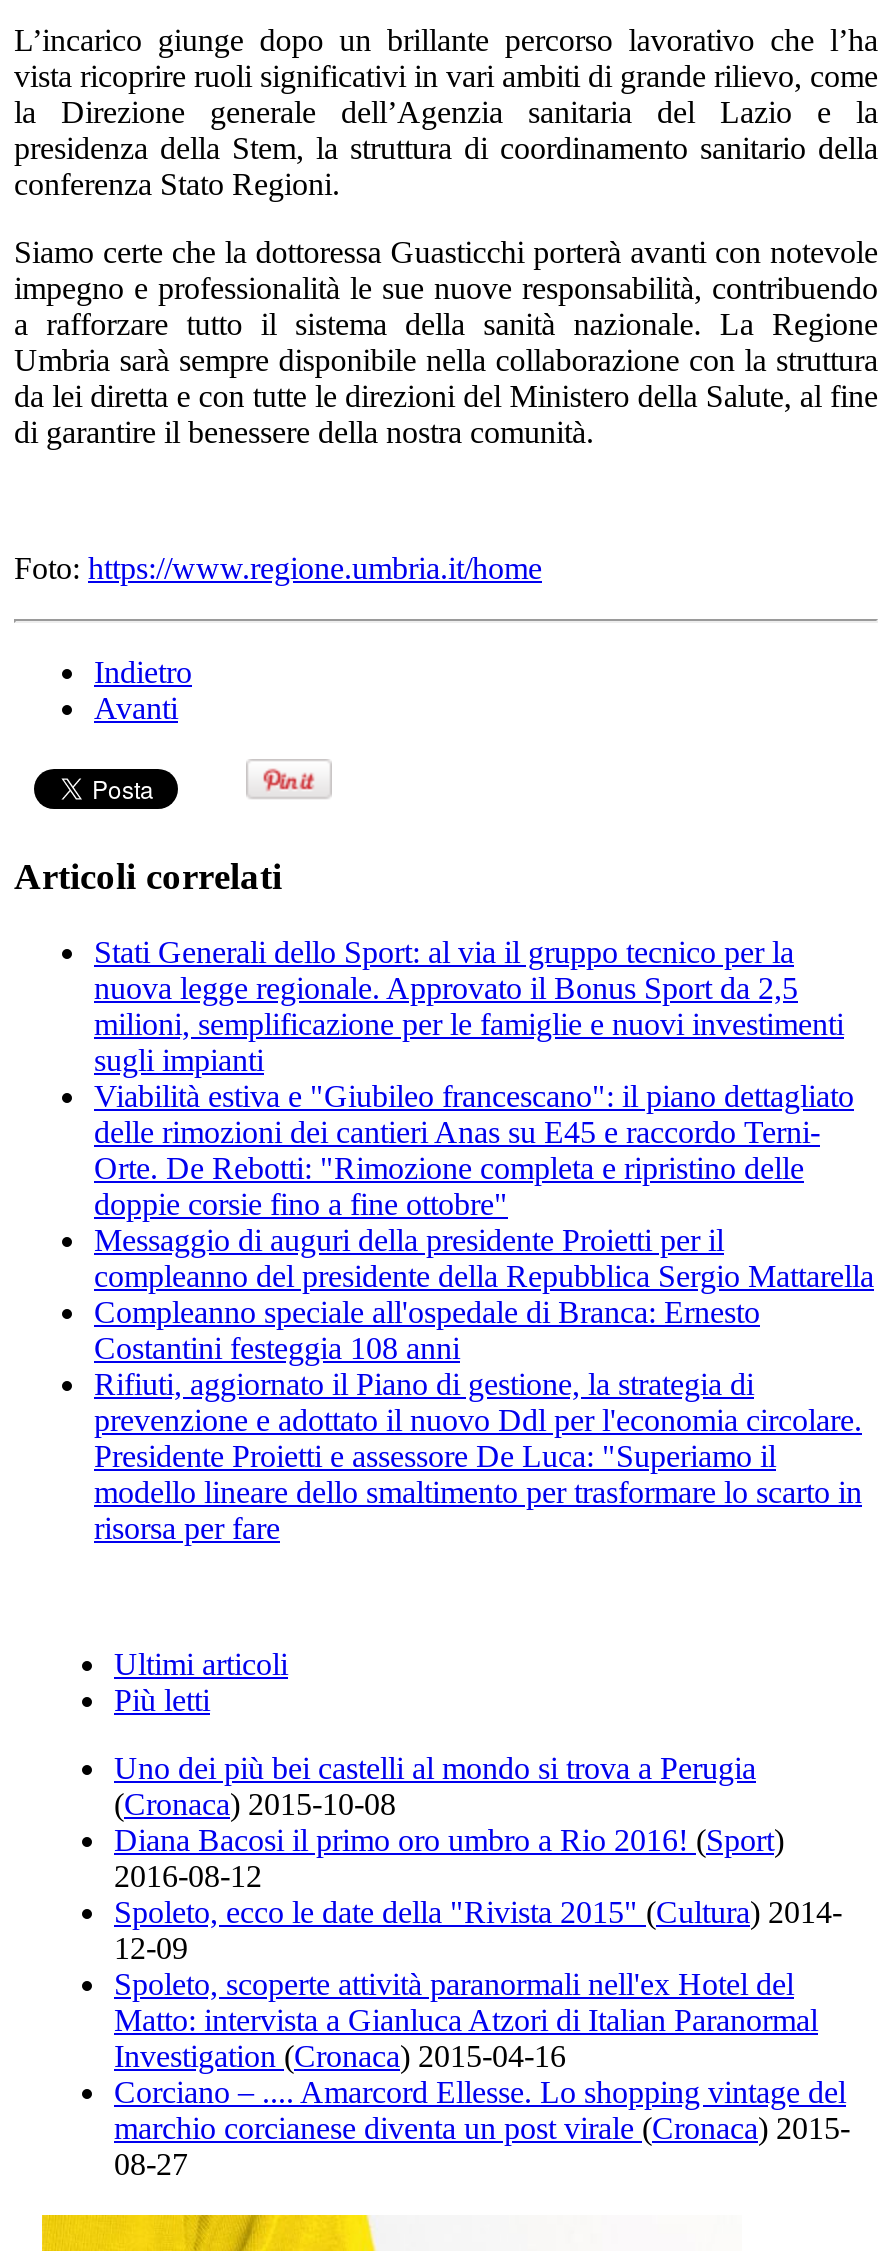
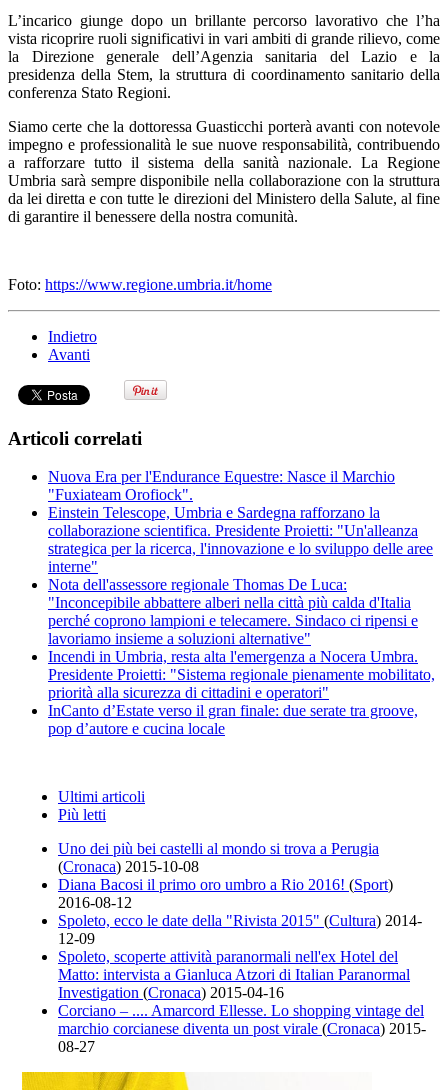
[94,936,874,1546] Stati Generali dello Sport: al via il gruppo tecnico per la | nuova legge regionale. Approvato il Bonus Sport da 2,5 | milioni, semplificazione per le famiglie e nuovi investimenti | sugli impianti | Viabilità estiva e "Giubileo francescano": il piano dettagliato | delle rimozioni dei cantieri Anas su E45 e raccordo Terni- | Orte. De Rebotti: "Rimozione completa e ripristino delle | doppie corsie fino a fine ottobre" | Messaggio di auguri della presidente Proietti per il | compleanno del presidente della Repubblica Sergio Mattarella | Compleanno speciale all'ospedale di Branca: Ernesto | Costantini festeggia 108 anni | Rifiuti, aggiornato il Piano di gestione, la strategia di | prevenzione e adottato il nuovo Ddl per l'economia circolare. | Presidente Proietti e assessore De Luca: "Superiamo il | modello lineare dello smaltimento per trasformare lo scarto in | risorsa per fare -> [48,468,435,737] Nuova Era per l'Endurance Equestre: Nasce il Marchio | "Fuxiateam Orofiock". | Einstein Telescope, Umbria e Sardegna rafforzano la | collaborazione scientifica. Presidente Proietti: "Un'alleanza | strategica per la ricerca, l'innovazione e lo sviluppo delle aree | interne" | Nota dell'assessore regionale Thomas De Luca: | "Inconcepibile abbattere alberi nella città più calda d'Italia | perché coprono lampioni e telecamere. Sindaco ci ripensi e | lavoriamo insieme a soluzioni alternative" | Incendi in Umbria, resta alta l'emergenza a Nocera Umbra. | Presidente Proietti: "Sistema regionale pienamente mobilitato, | priorità alla sicurezza di cittadini e operatori" | InCanto d’Estate verso il gran finale: due serate tra groove, | pop d’autore e cucina locale

